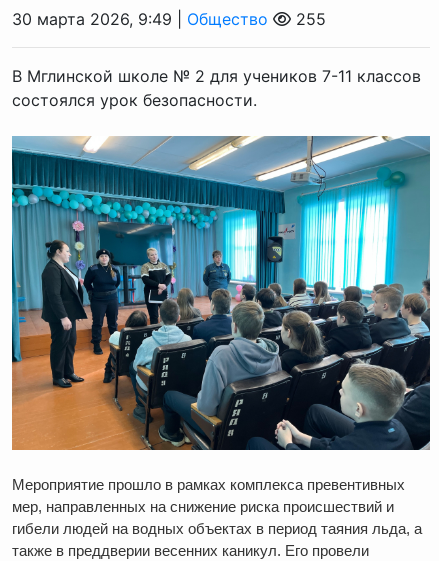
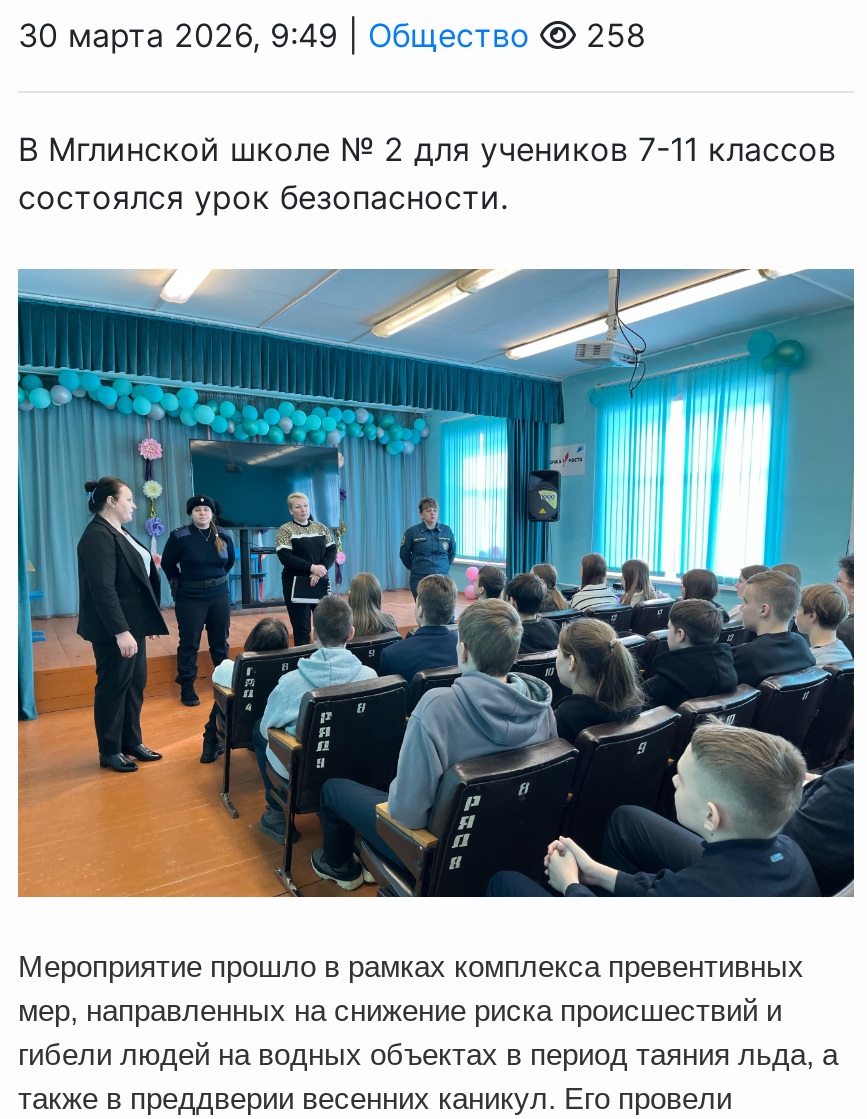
[291,9,326,29] 255 -> [576,15,646,55] 258

